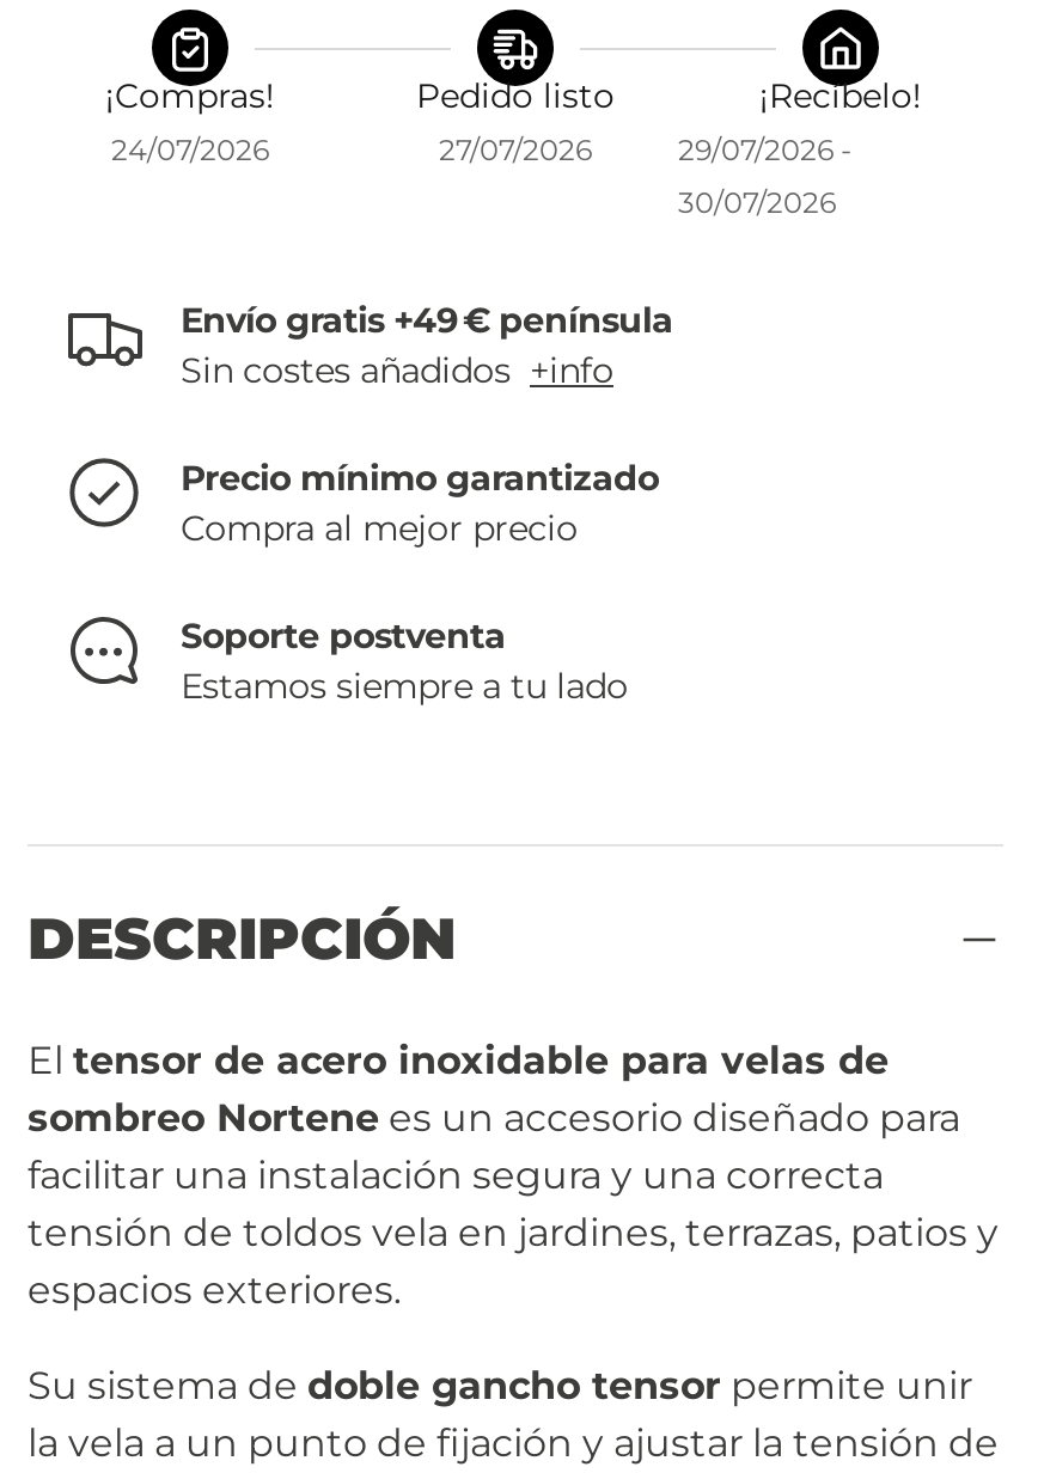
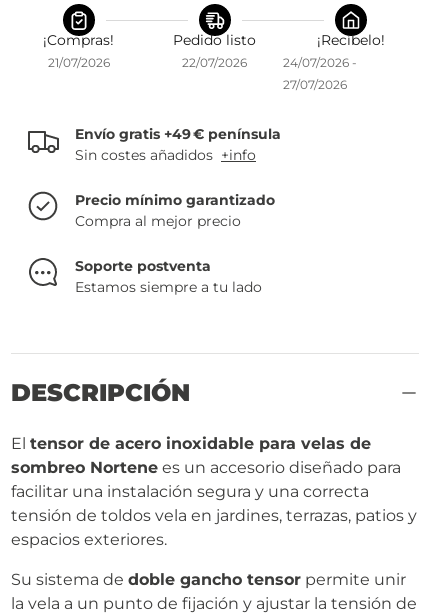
[111,132,269,167] 24/07/2026 -> [48,55,110,70] 21/07/2026
[439,132,592,167] 27/07/2026 -> [182,55,247,70] 22/07/2026
[678,132,853,167] 29/07/2026 - -> [283,55,357,70] 24/07/2026 -
[678,184,836,220] 30/07/2026 -> [283,77,347,92] 27/07/2026

